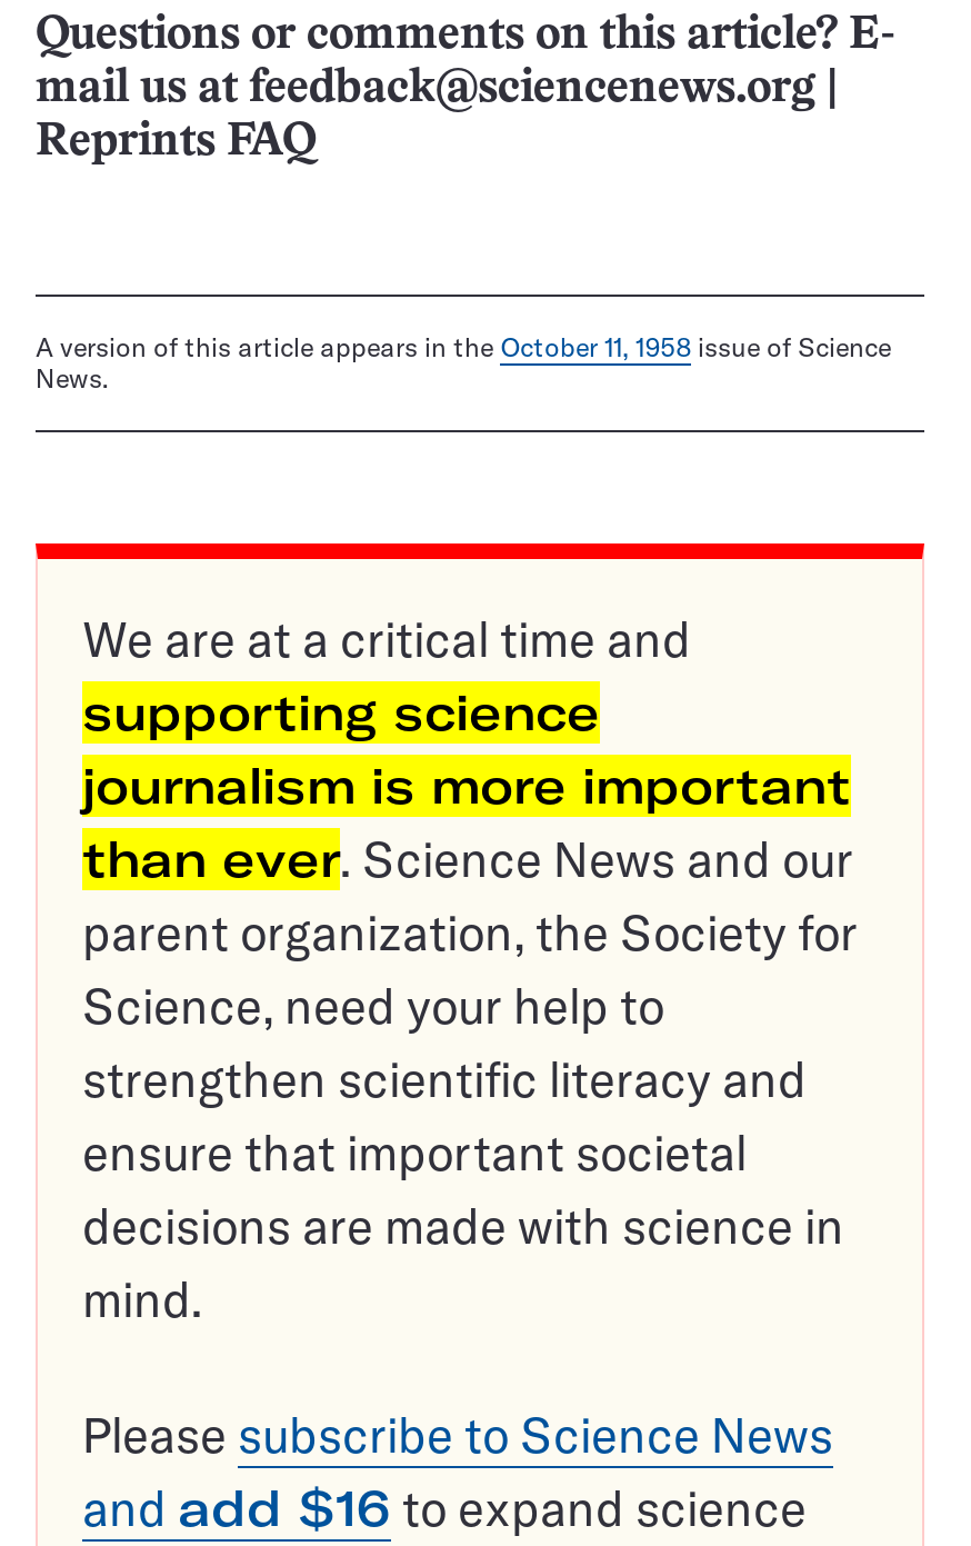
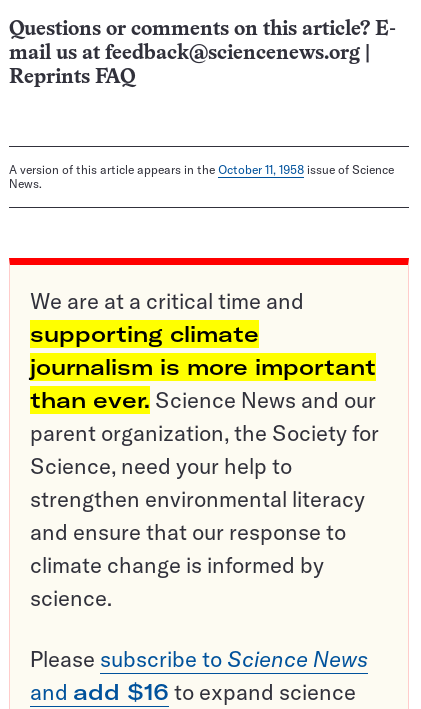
[82,682,600,744] supporting science -> [30,320,259,348] supporting climate
[82,1049,844,1331] strengthen scientific literacy and | ensure that important societal | decisions are made with science in | mind. -> [30,485,365,612] strengthen environmental literacy | and ensure that our response to | climate change is informed by | science.

